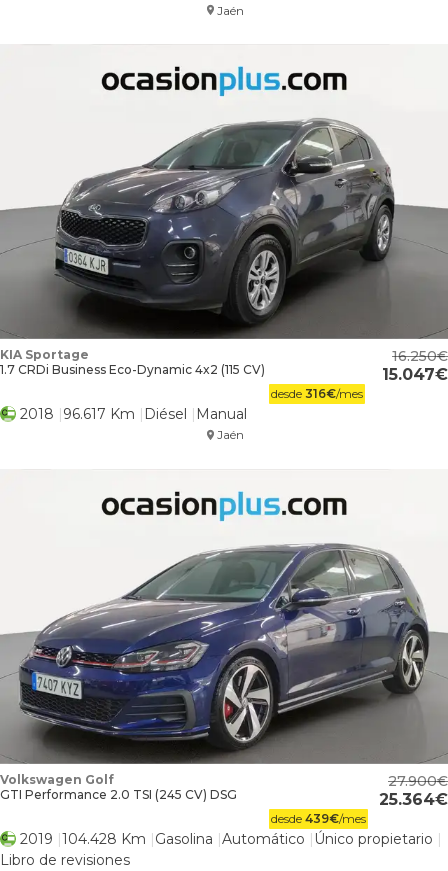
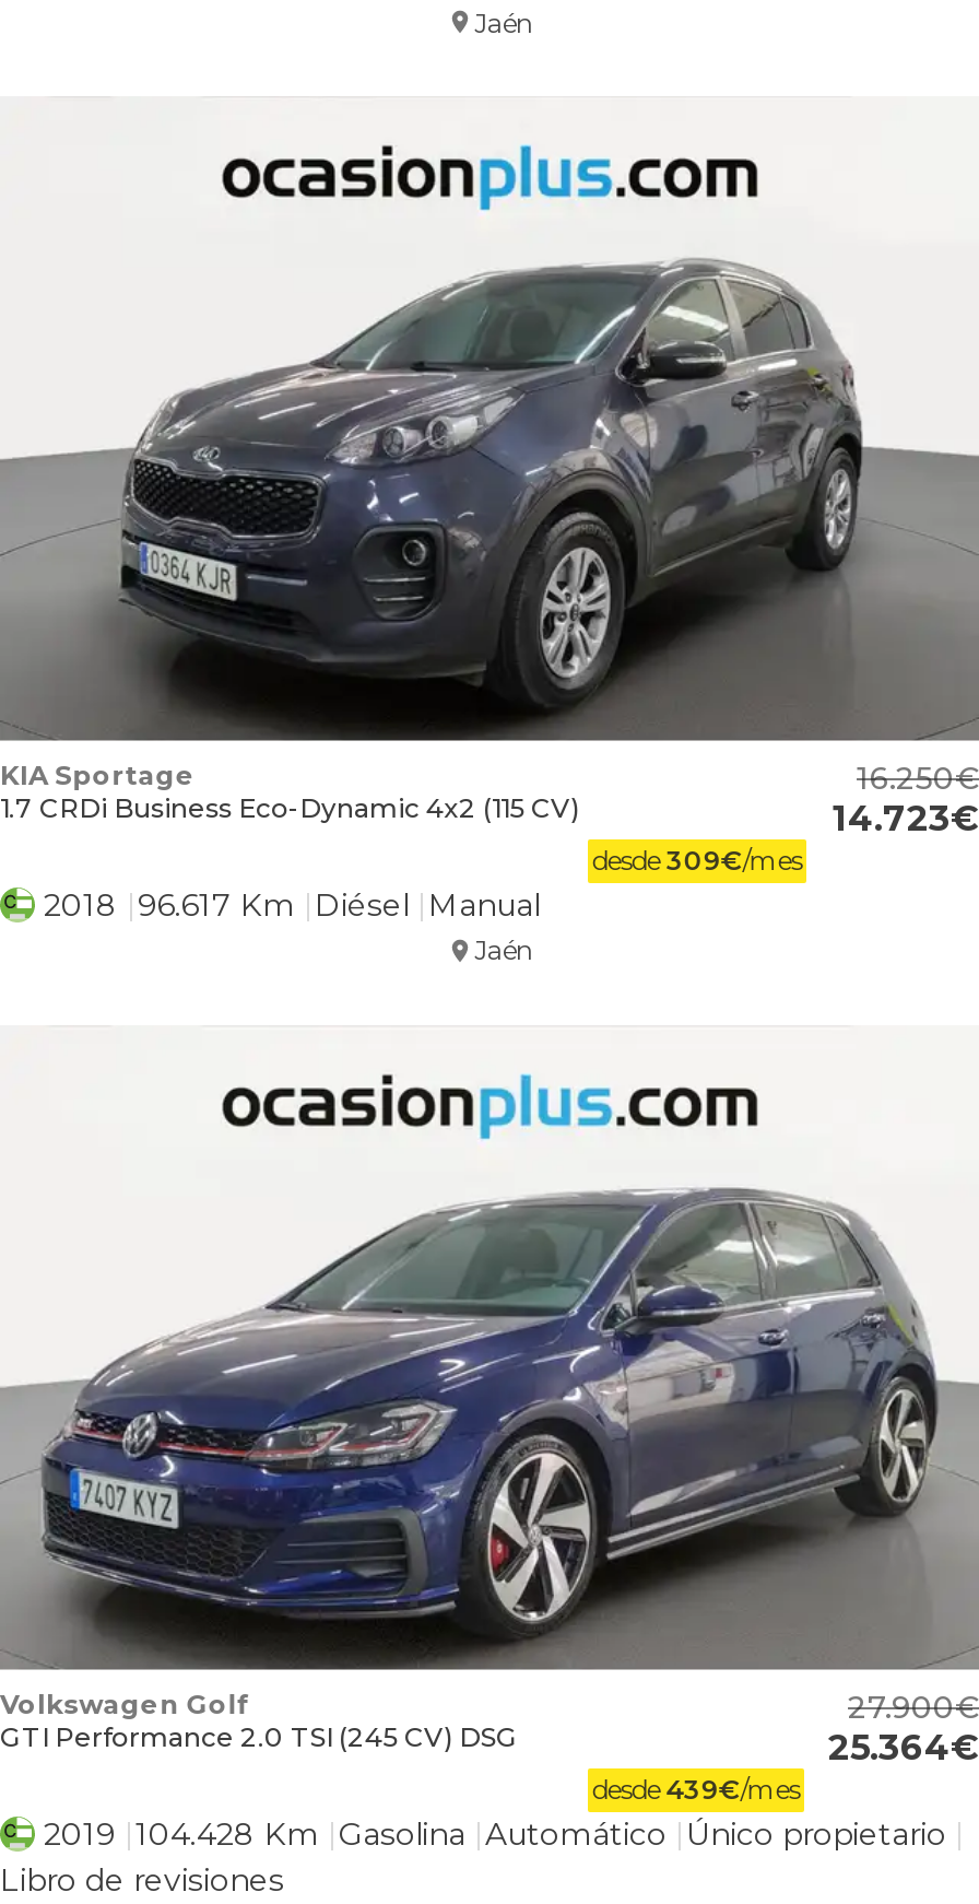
[382,365,448,384] 15.047€ -> [833,798,979,839] 14.723€
[271,386,363,401] desde 316€/mes -> [592,845,802,878] desde 309€/mes

